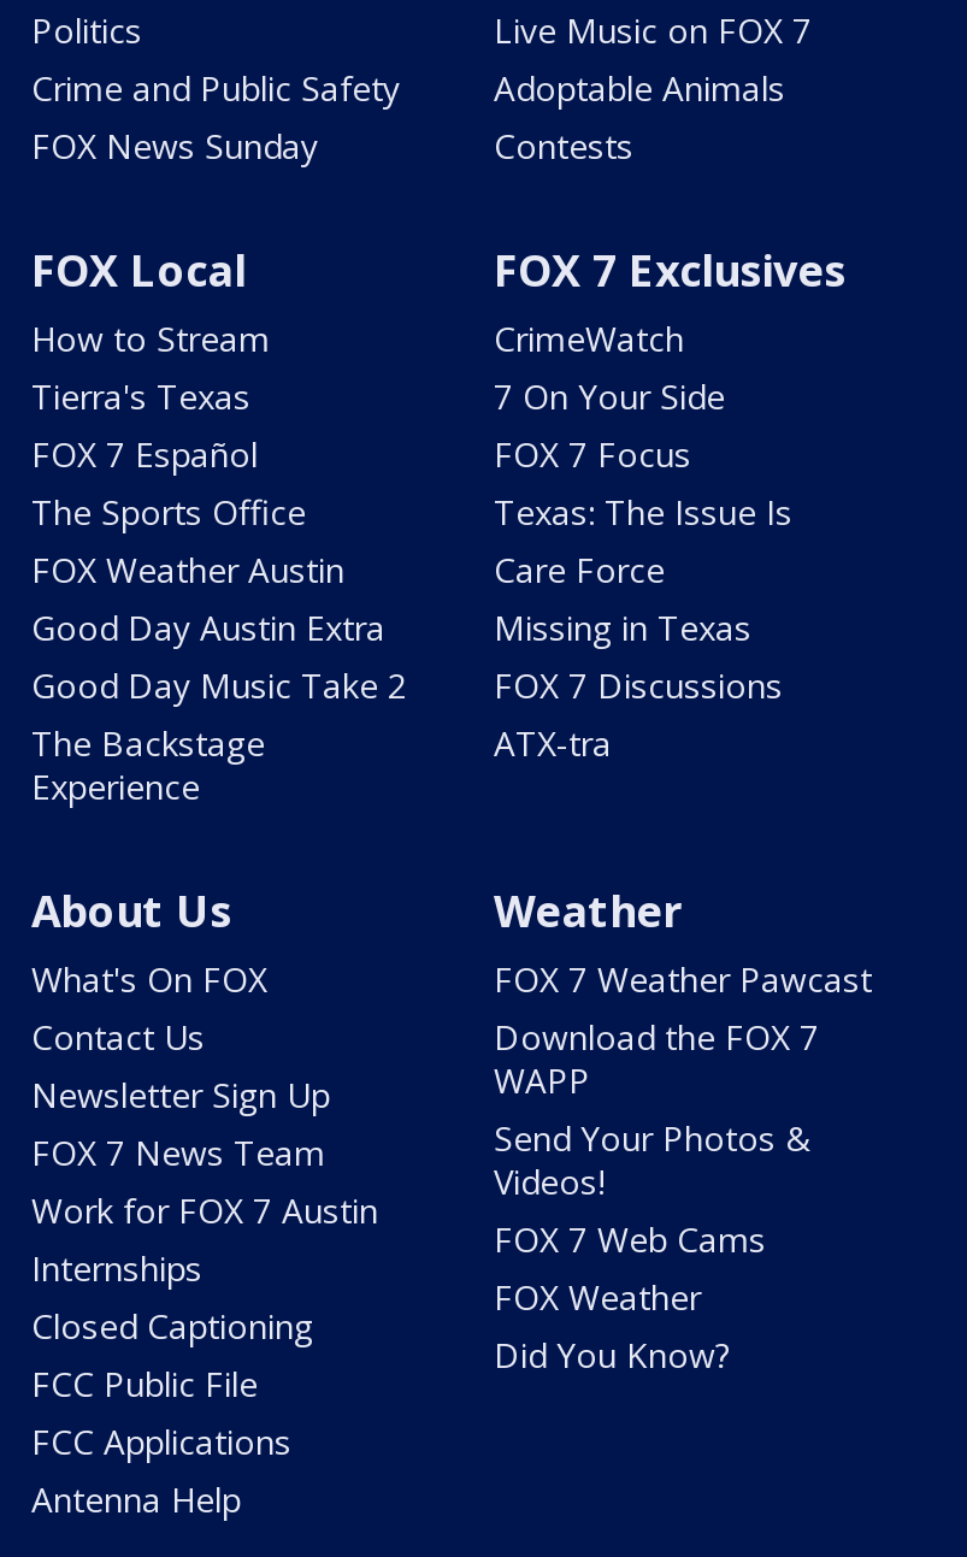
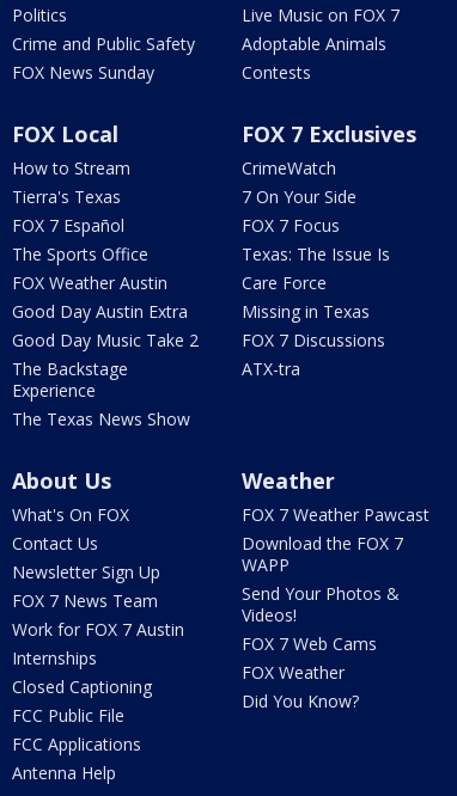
none -> [12,407,190,430] The Texas News Show

